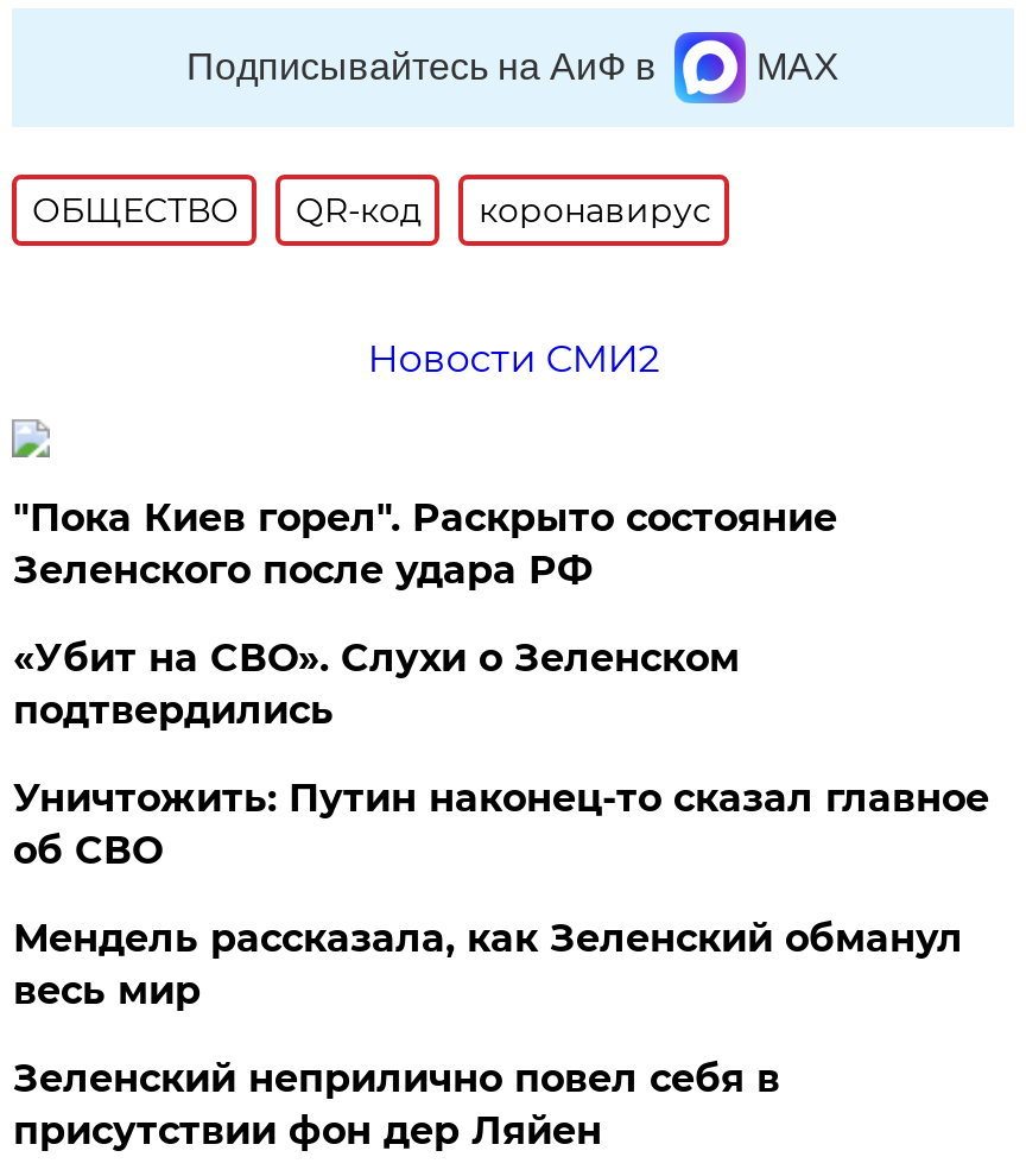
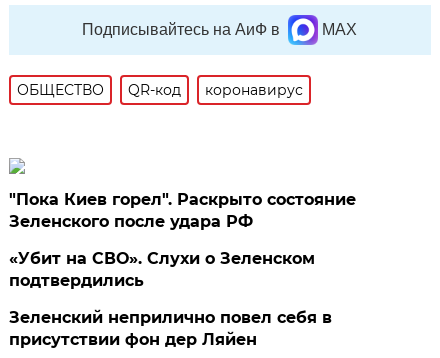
[367,336,660,381] Новости СМИ2 -> none
[13,776,989,1013] Уничтожить: Путин наконец-то сказал главное | об СВО | Мендель рассказала, как Зеленский обманул | весь мир -> none

